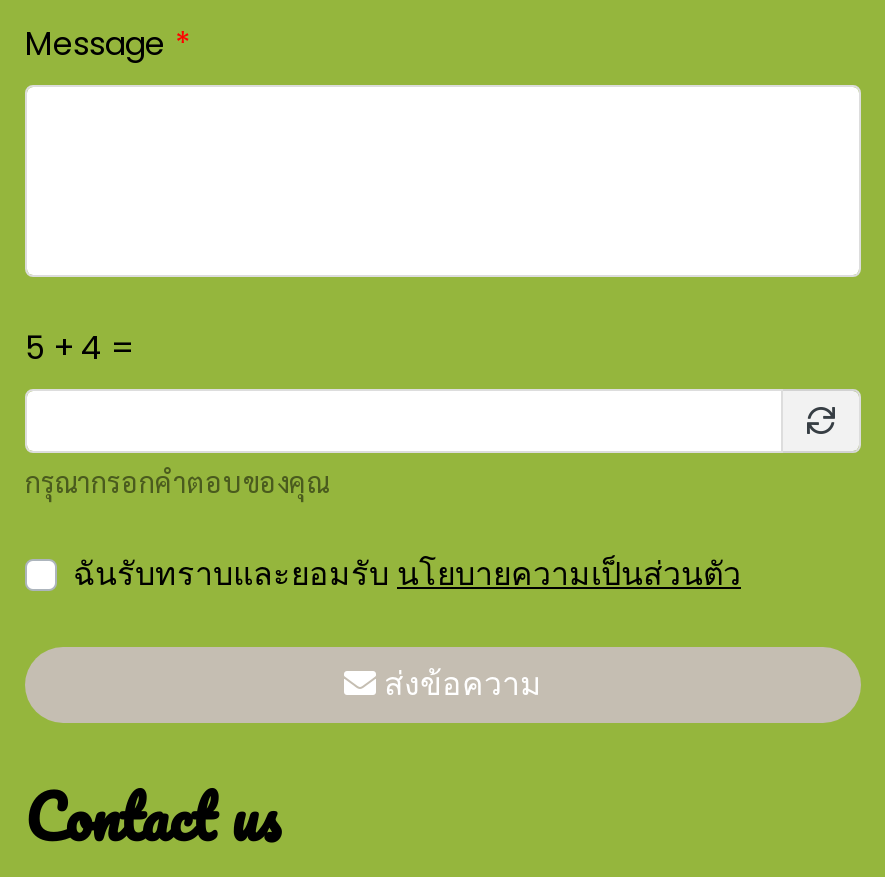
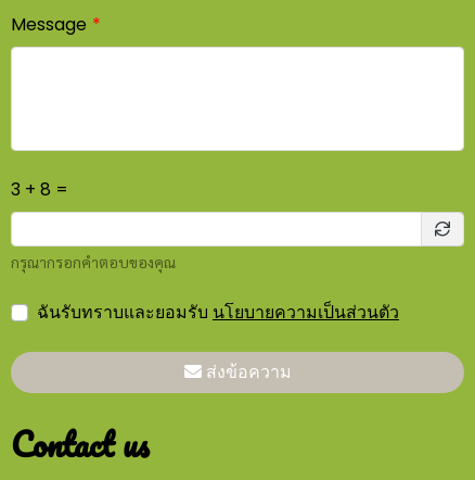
[25,325,135,371] 5 + 4 = -> [11,177,68,202] 3 + 8 =

